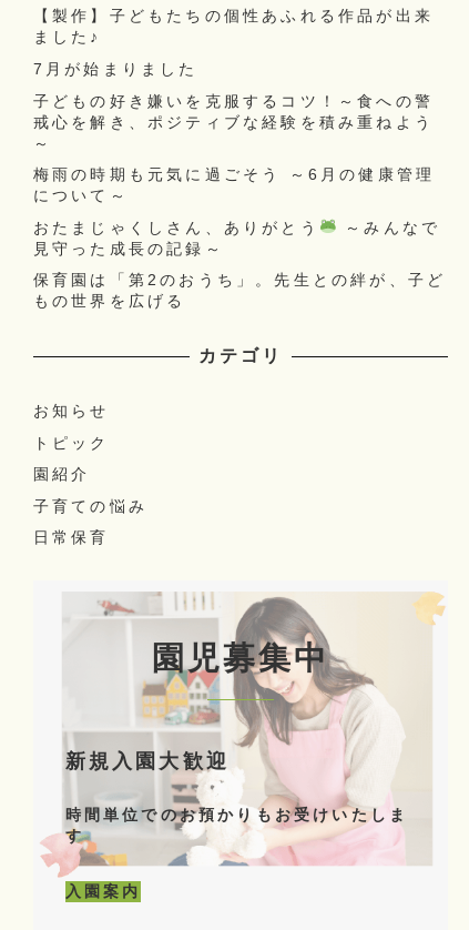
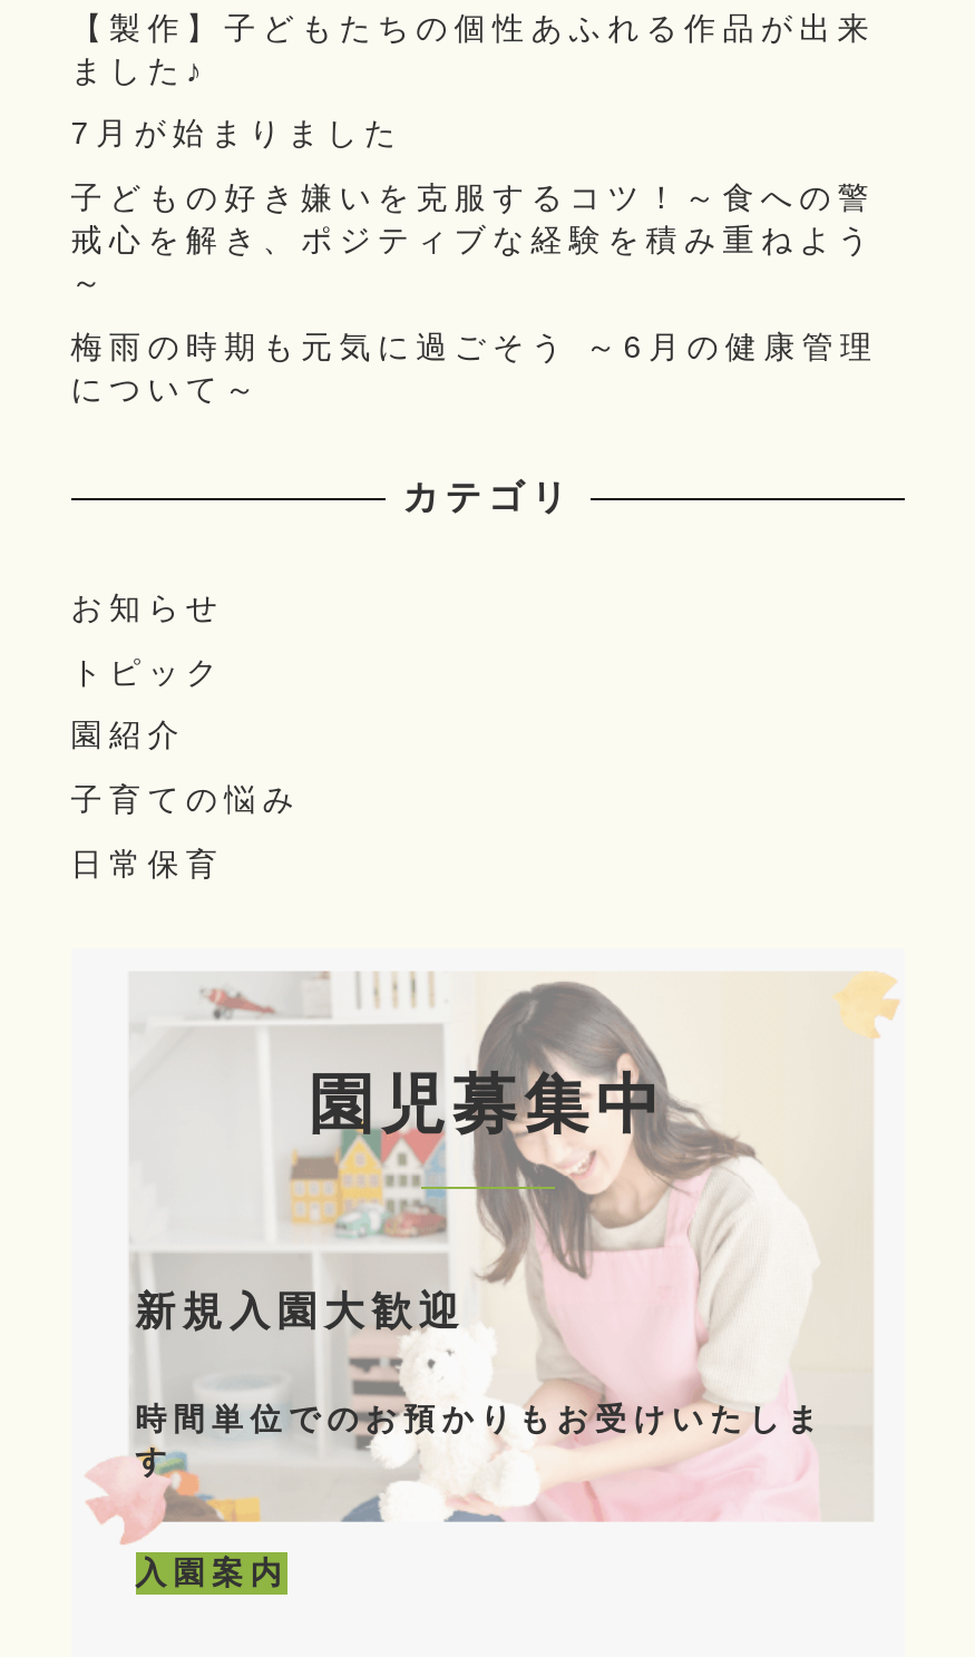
[33,218,446,310] おたまじゃくしさん、ありがとう | ～みんなで | 見守った成長の記録～ | 保育園は「第2のおうち」。先生との絆が、子ど | もの世界を広げる -> none

